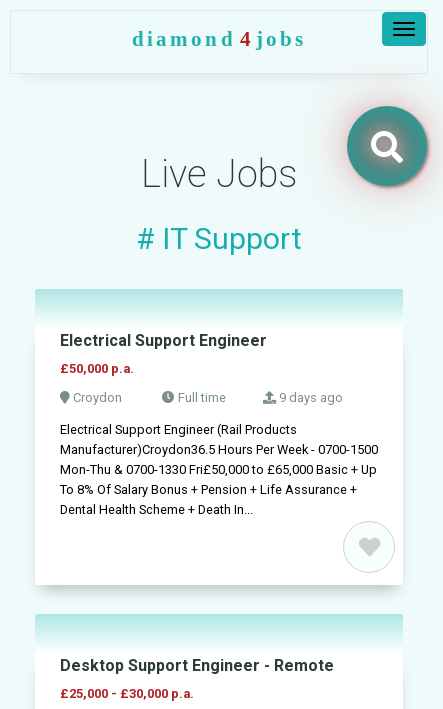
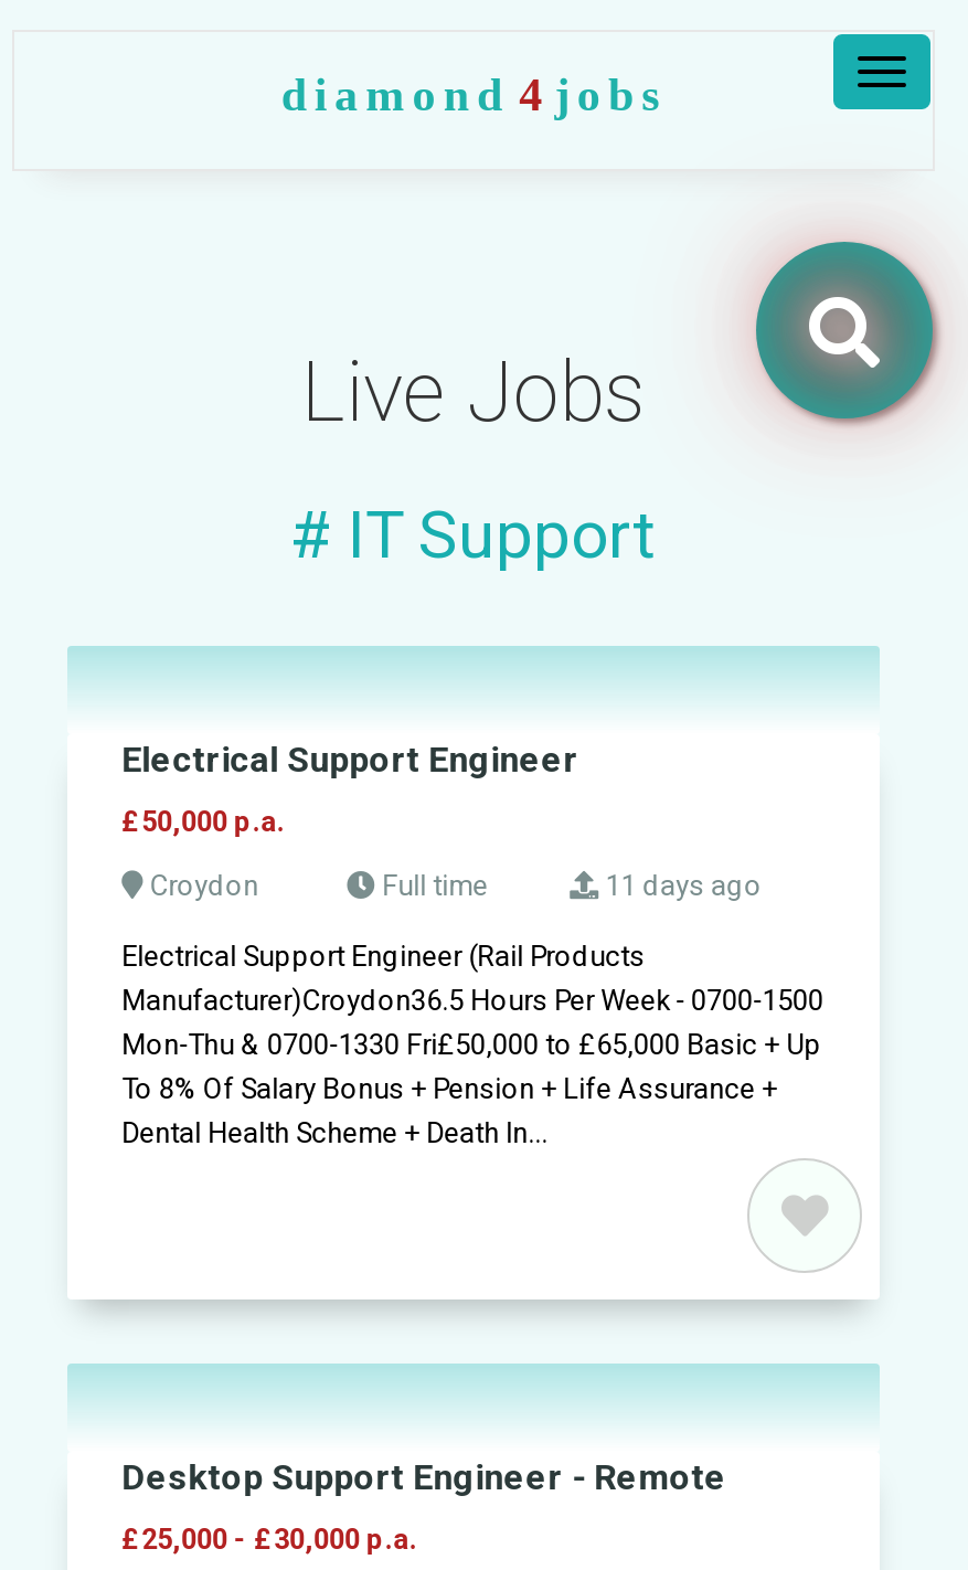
[276,390,343,405] 9 days ago -> [598,868,762,901] 11 days ago

